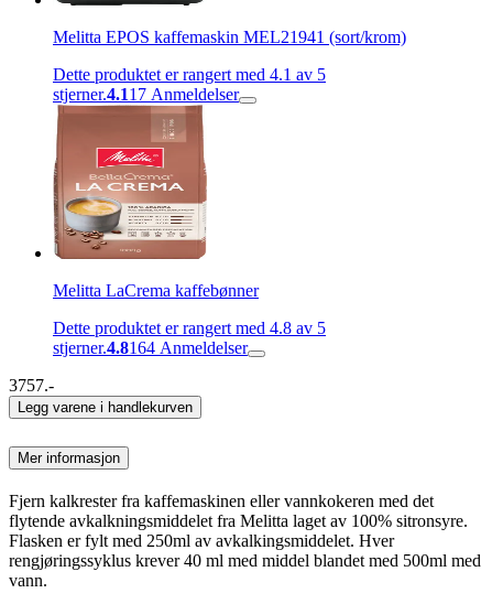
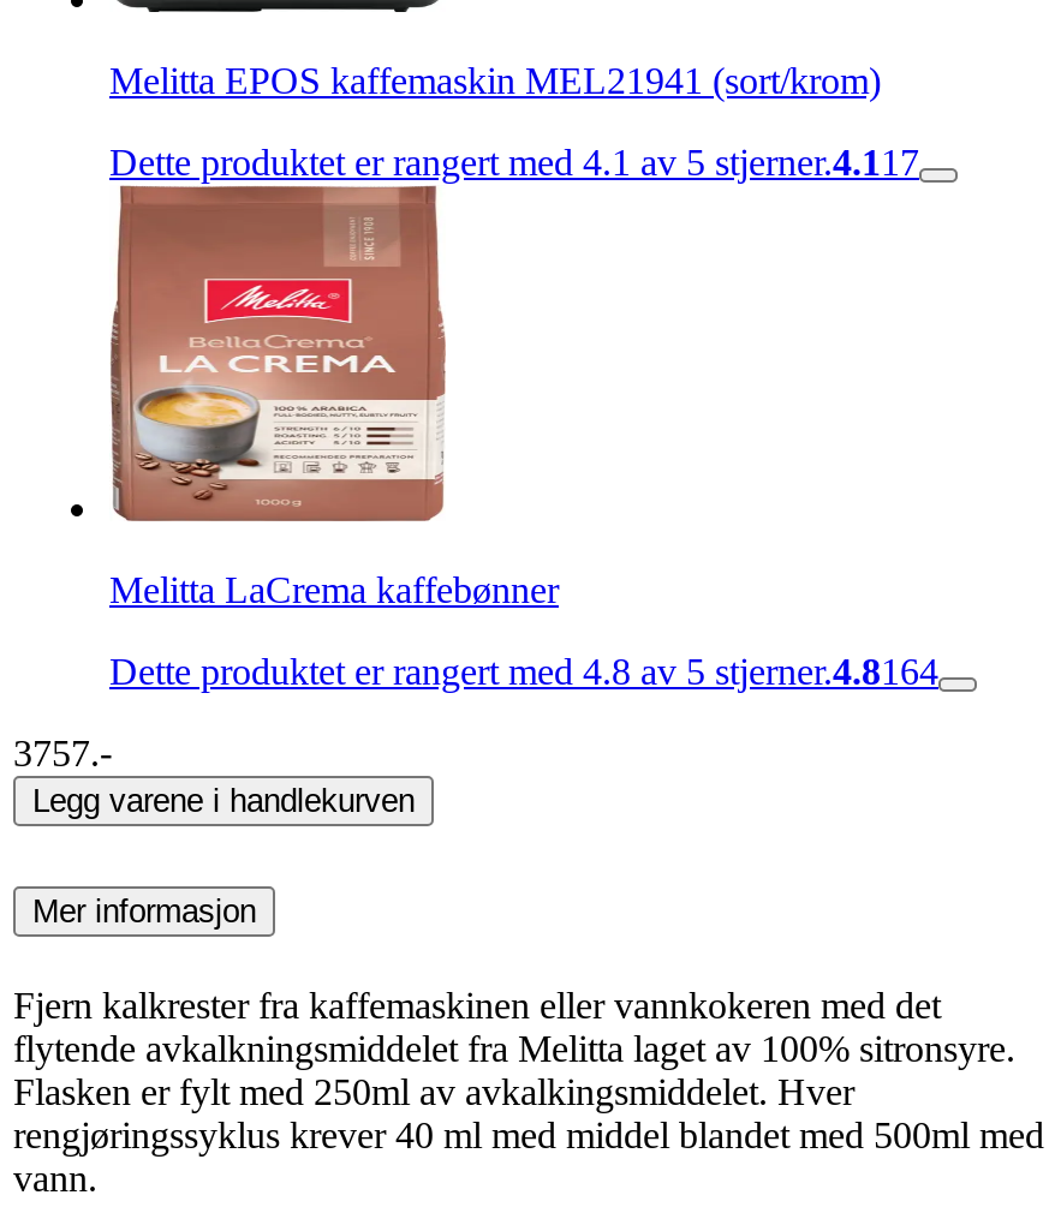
[53,64,326,103] Dette produktet er rangert med 4.1 av 5 | stjerner.4.1 17 Anmeldelser -> [109,141,919,181] Dette produktet er rangert med 4.1 av 5 stjerner.4.1 17
[53,318,326,357] Dette produktet er rangert med 4.8 av 5 | stjerner.4.8164 Anmeldelser -> [109,650,938,691] Dette produktet er rangert med 4.8 av 5 stjerner.4.8164

